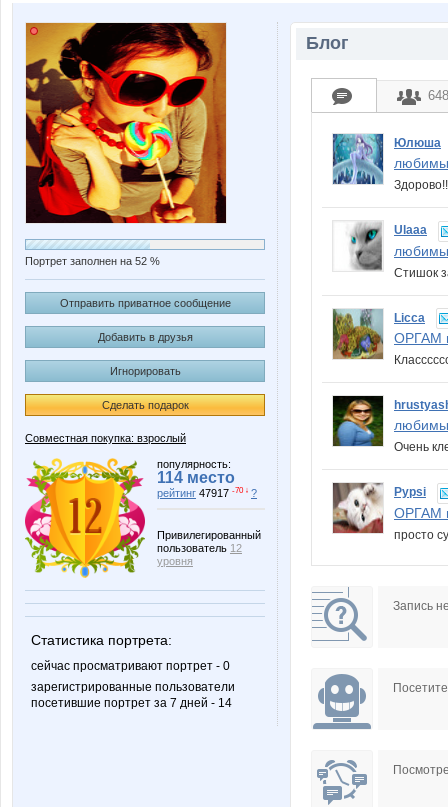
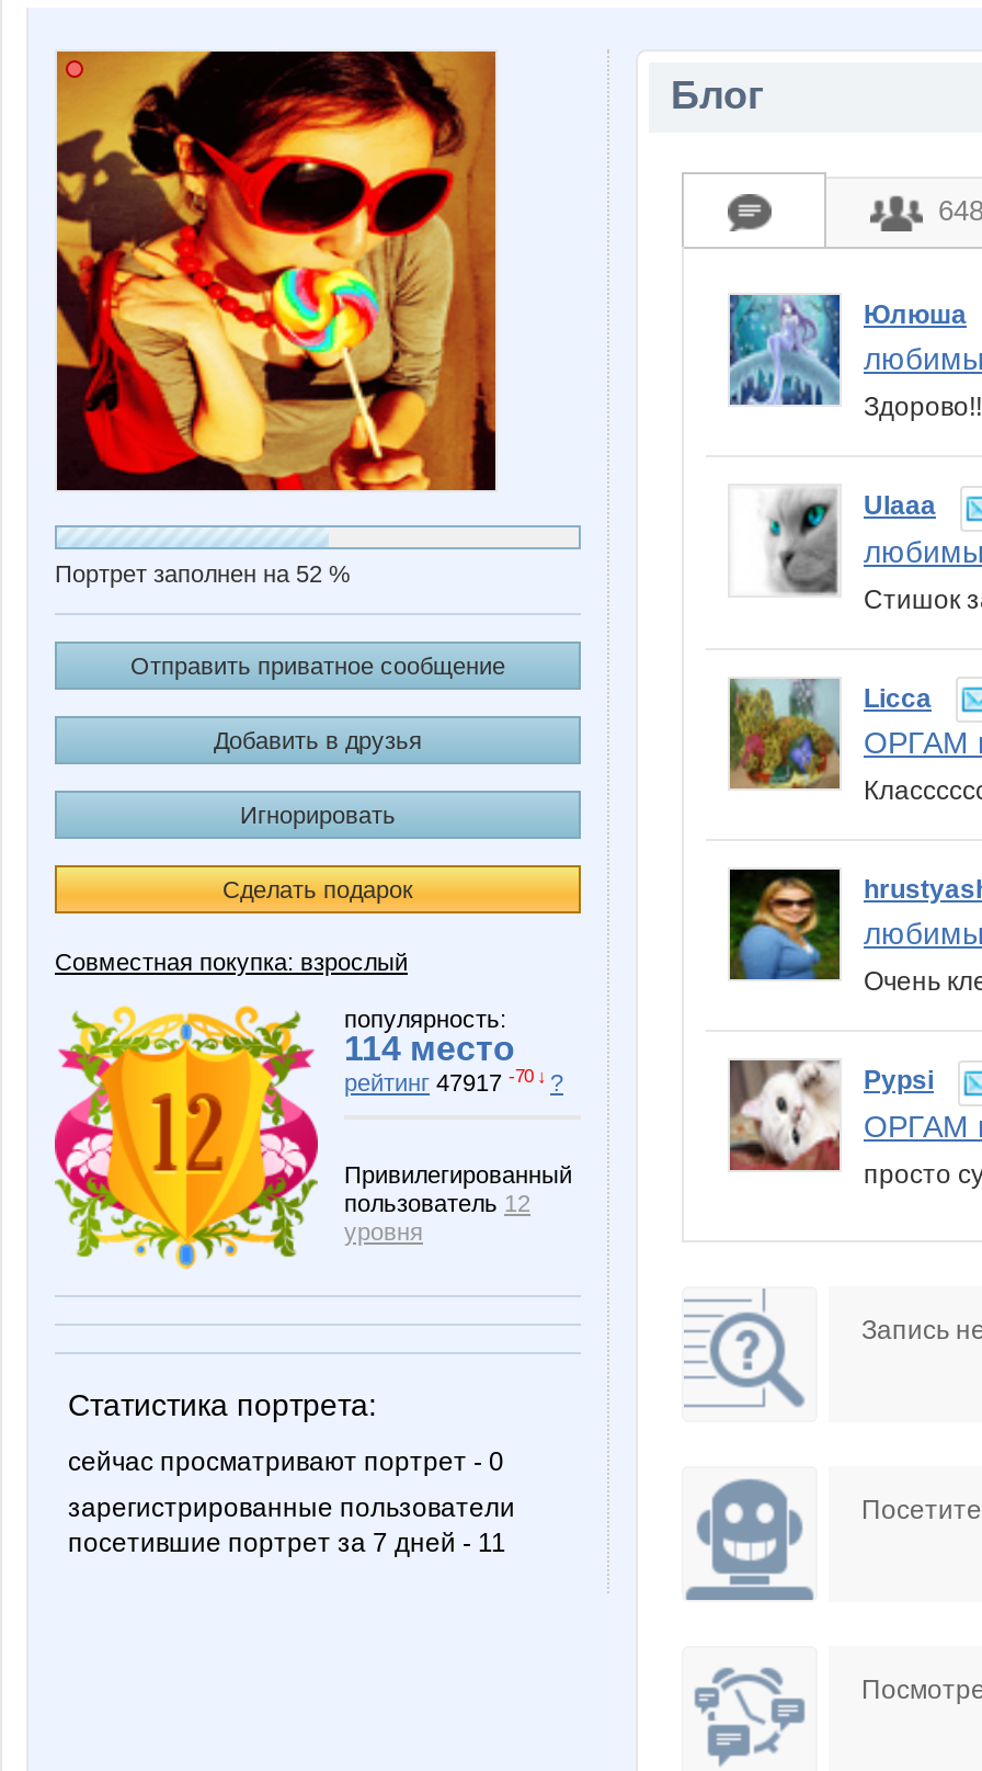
[31,696,232,710] посетившие портрет за 7 дней - 14 -> [68,1528,506,1558] посетившие портрет за 7 дней - 11

